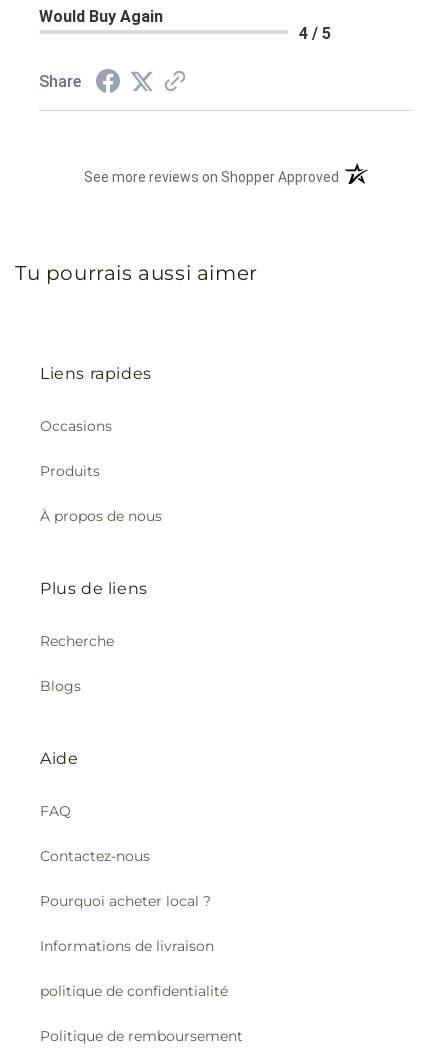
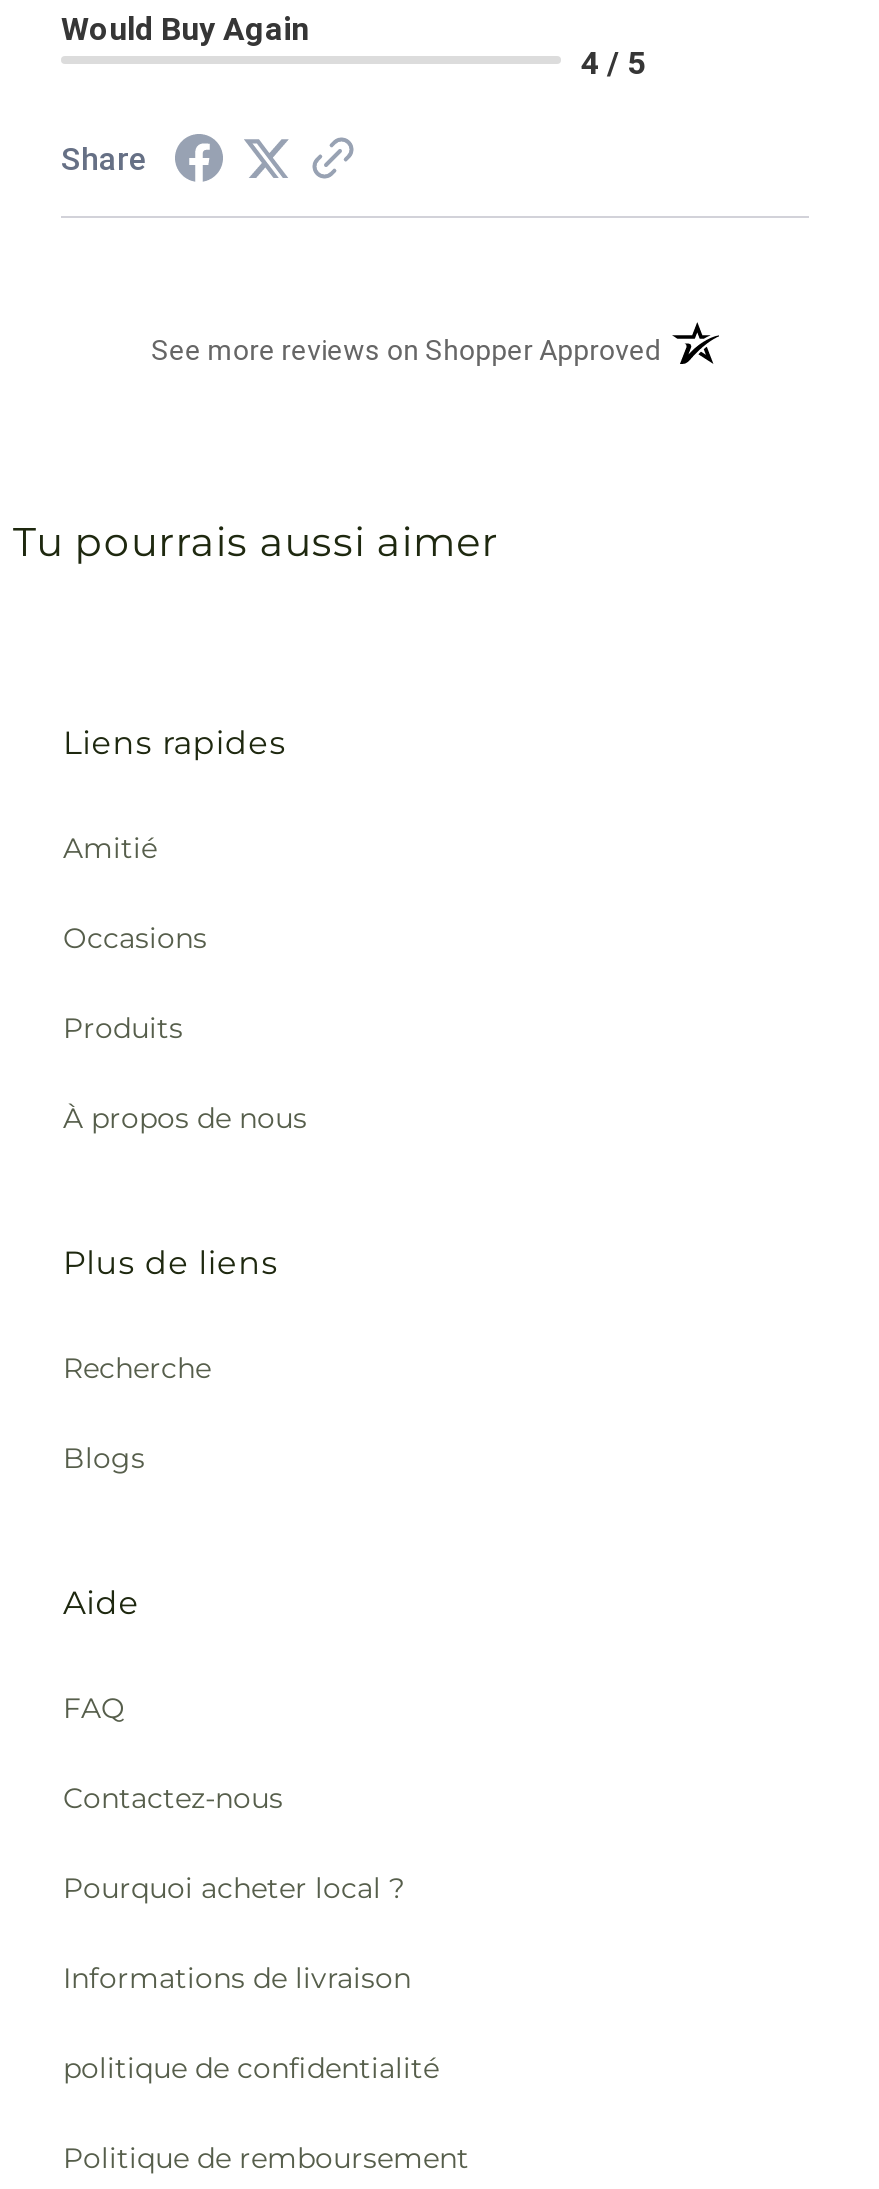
none -> [63,830,157,866] Amitié

